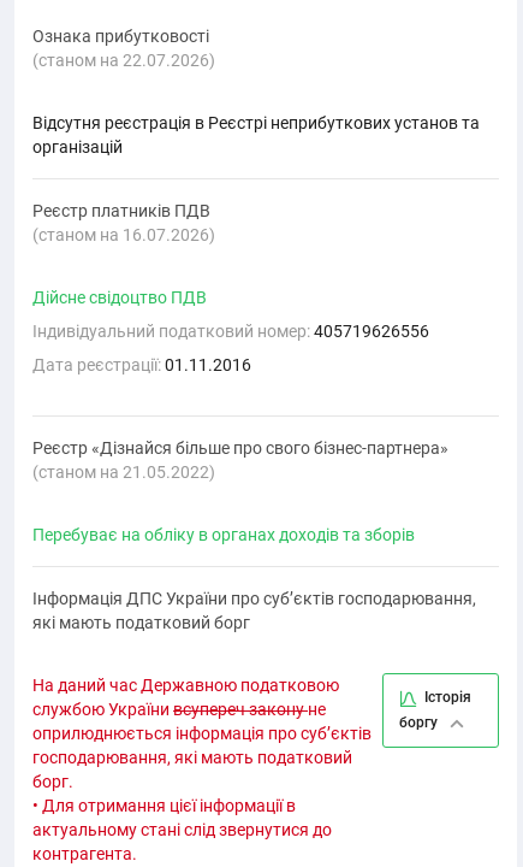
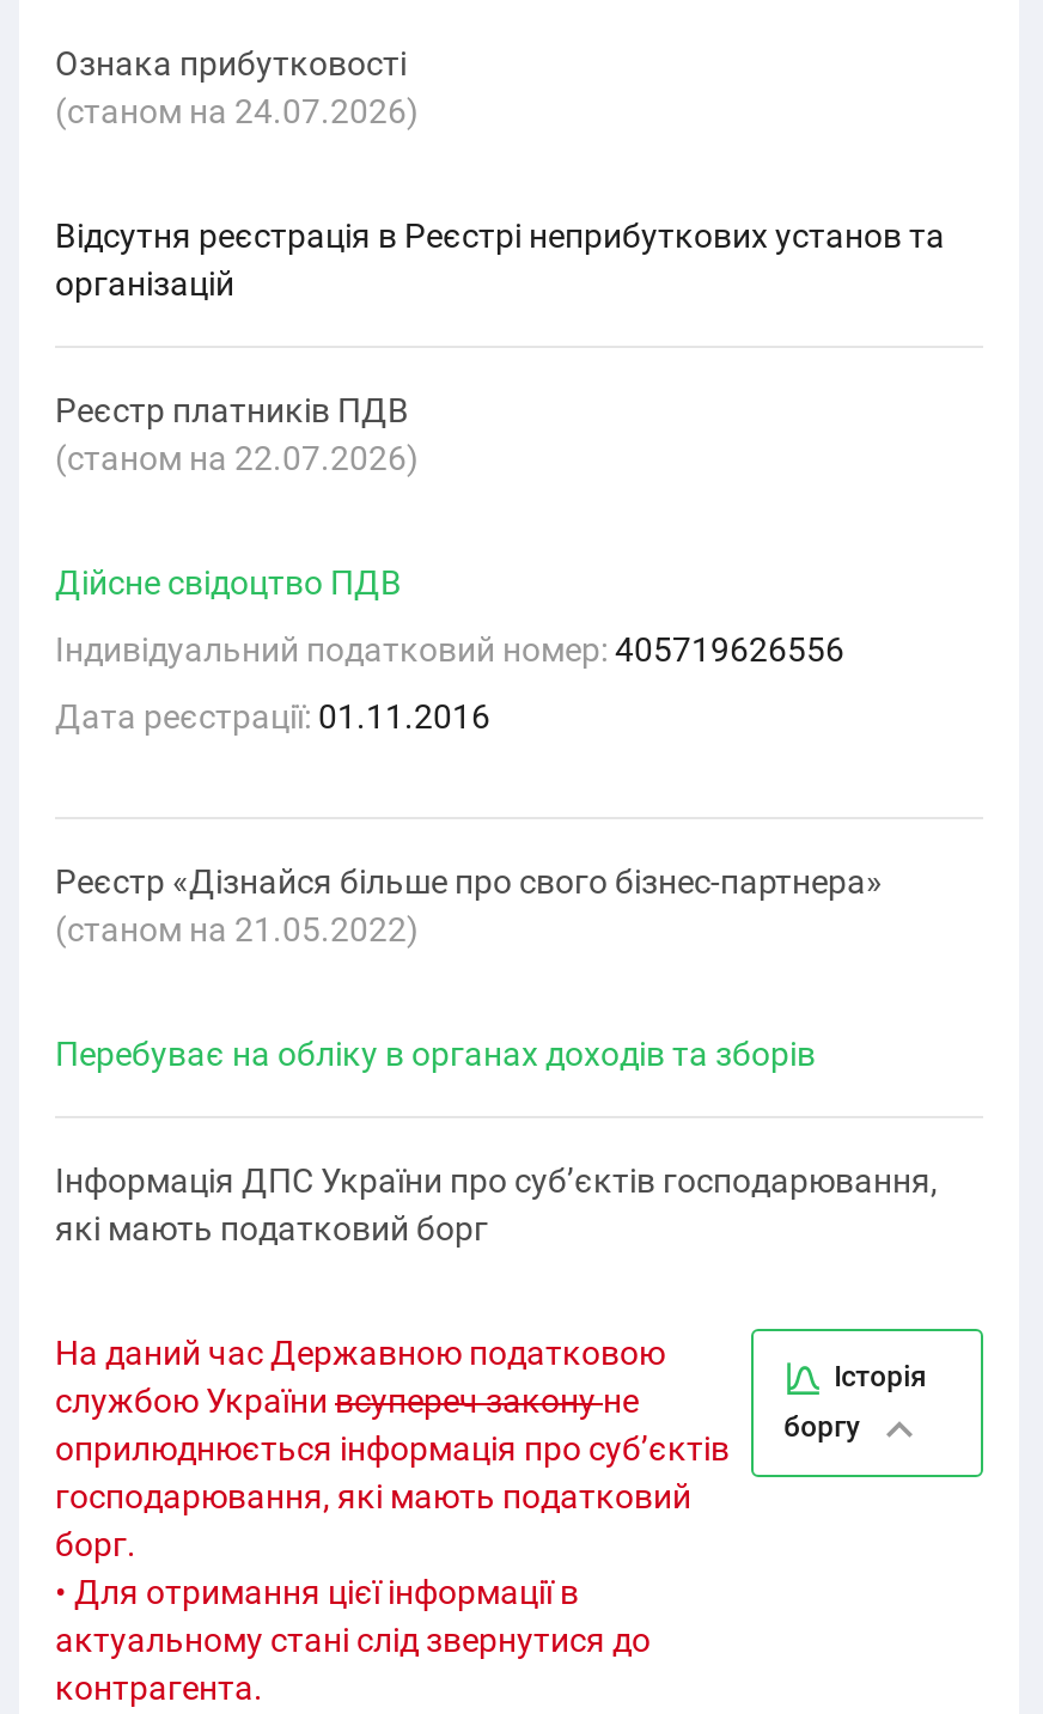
[32,51,215,70] (cтаном на 22.07.2026) -> [55,92,419,131] (cтаном на 24.07.2026)
[32,225,215,245] (cтаном на 16.07.2026) -> [55,439,419,477] (cтаном на 22.07.2026)

